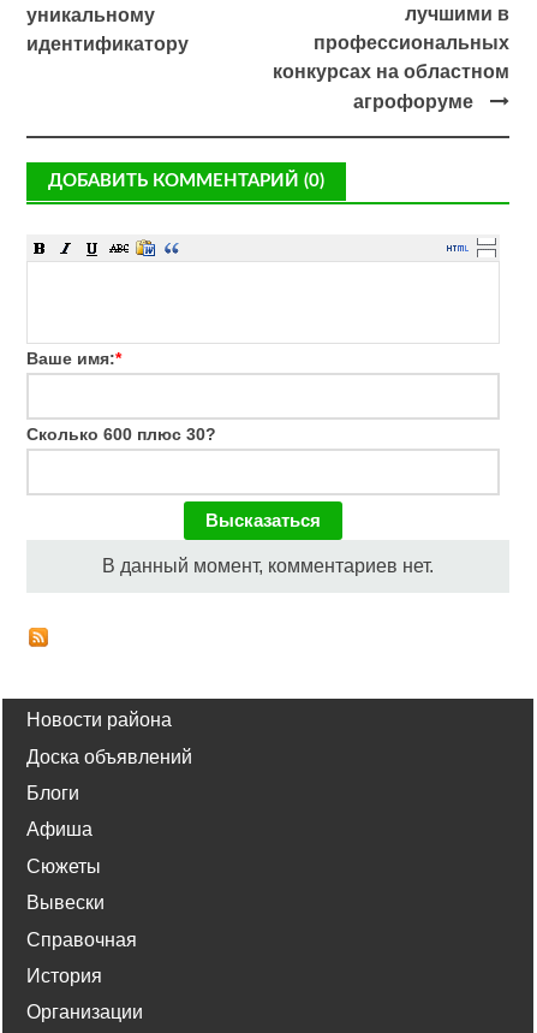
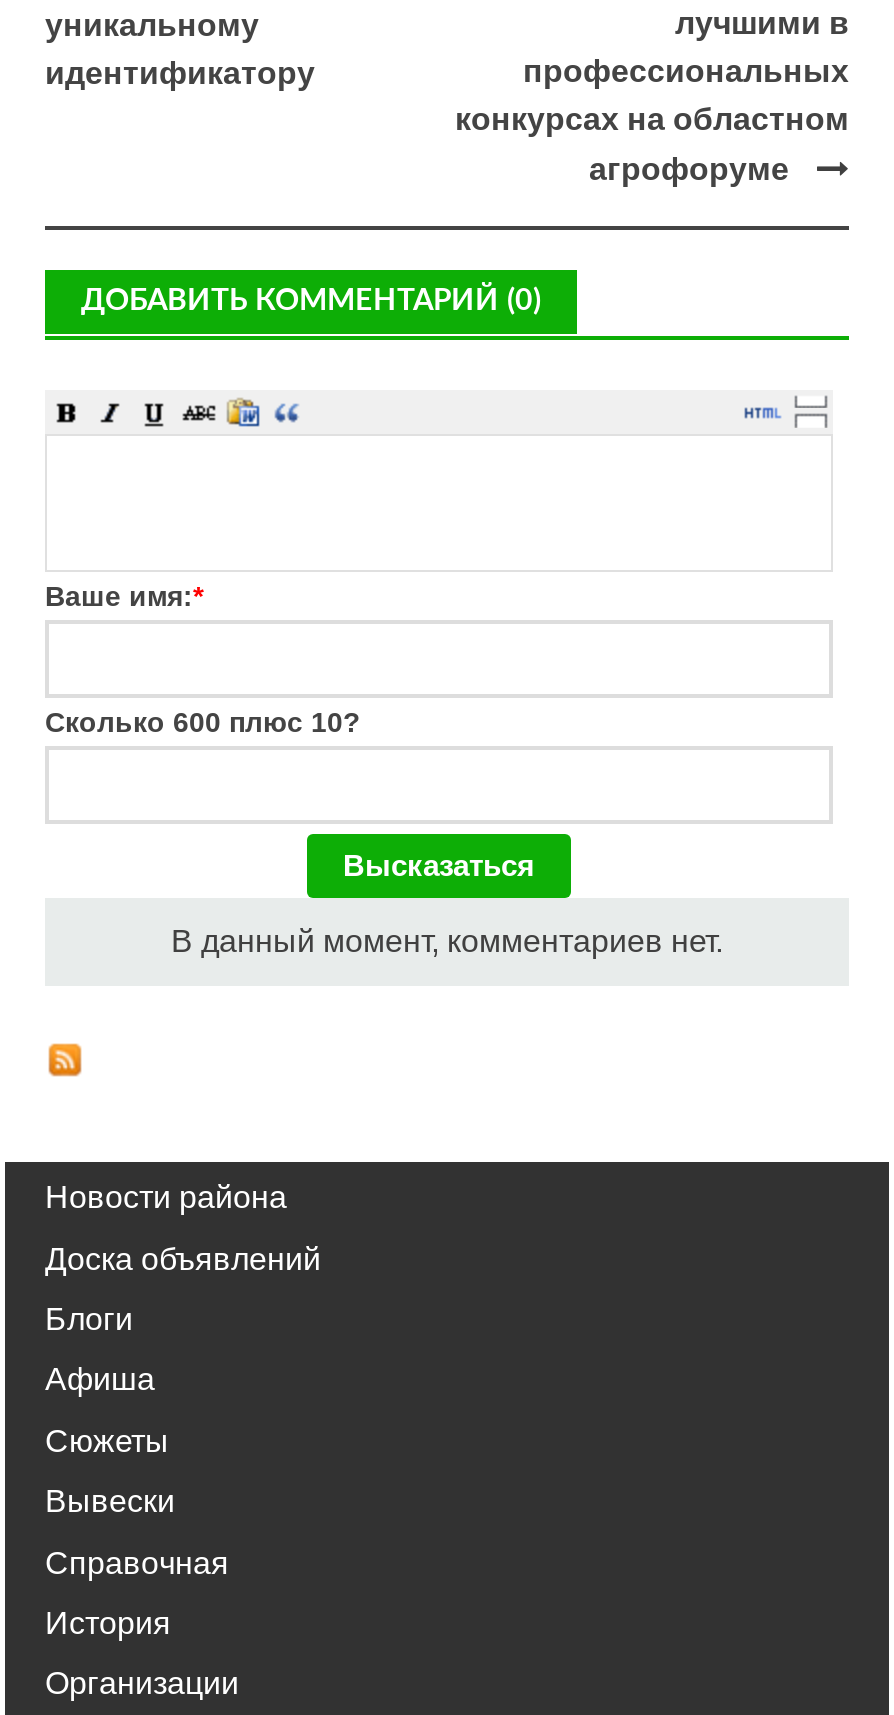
[26,424,216,444] Сколько 600 плюс 30? -> [45,706,361,738] Сколько 600 плюс 10?

